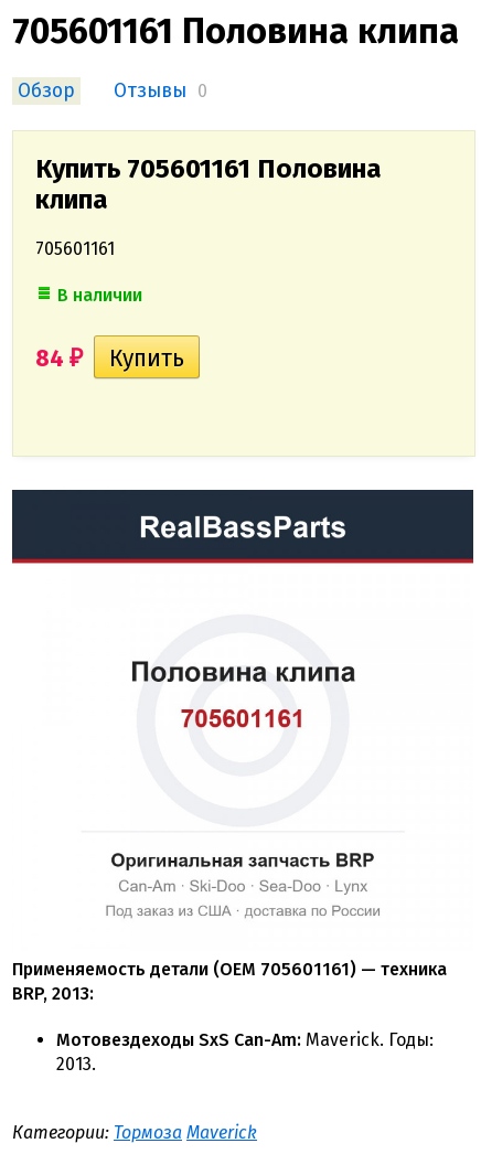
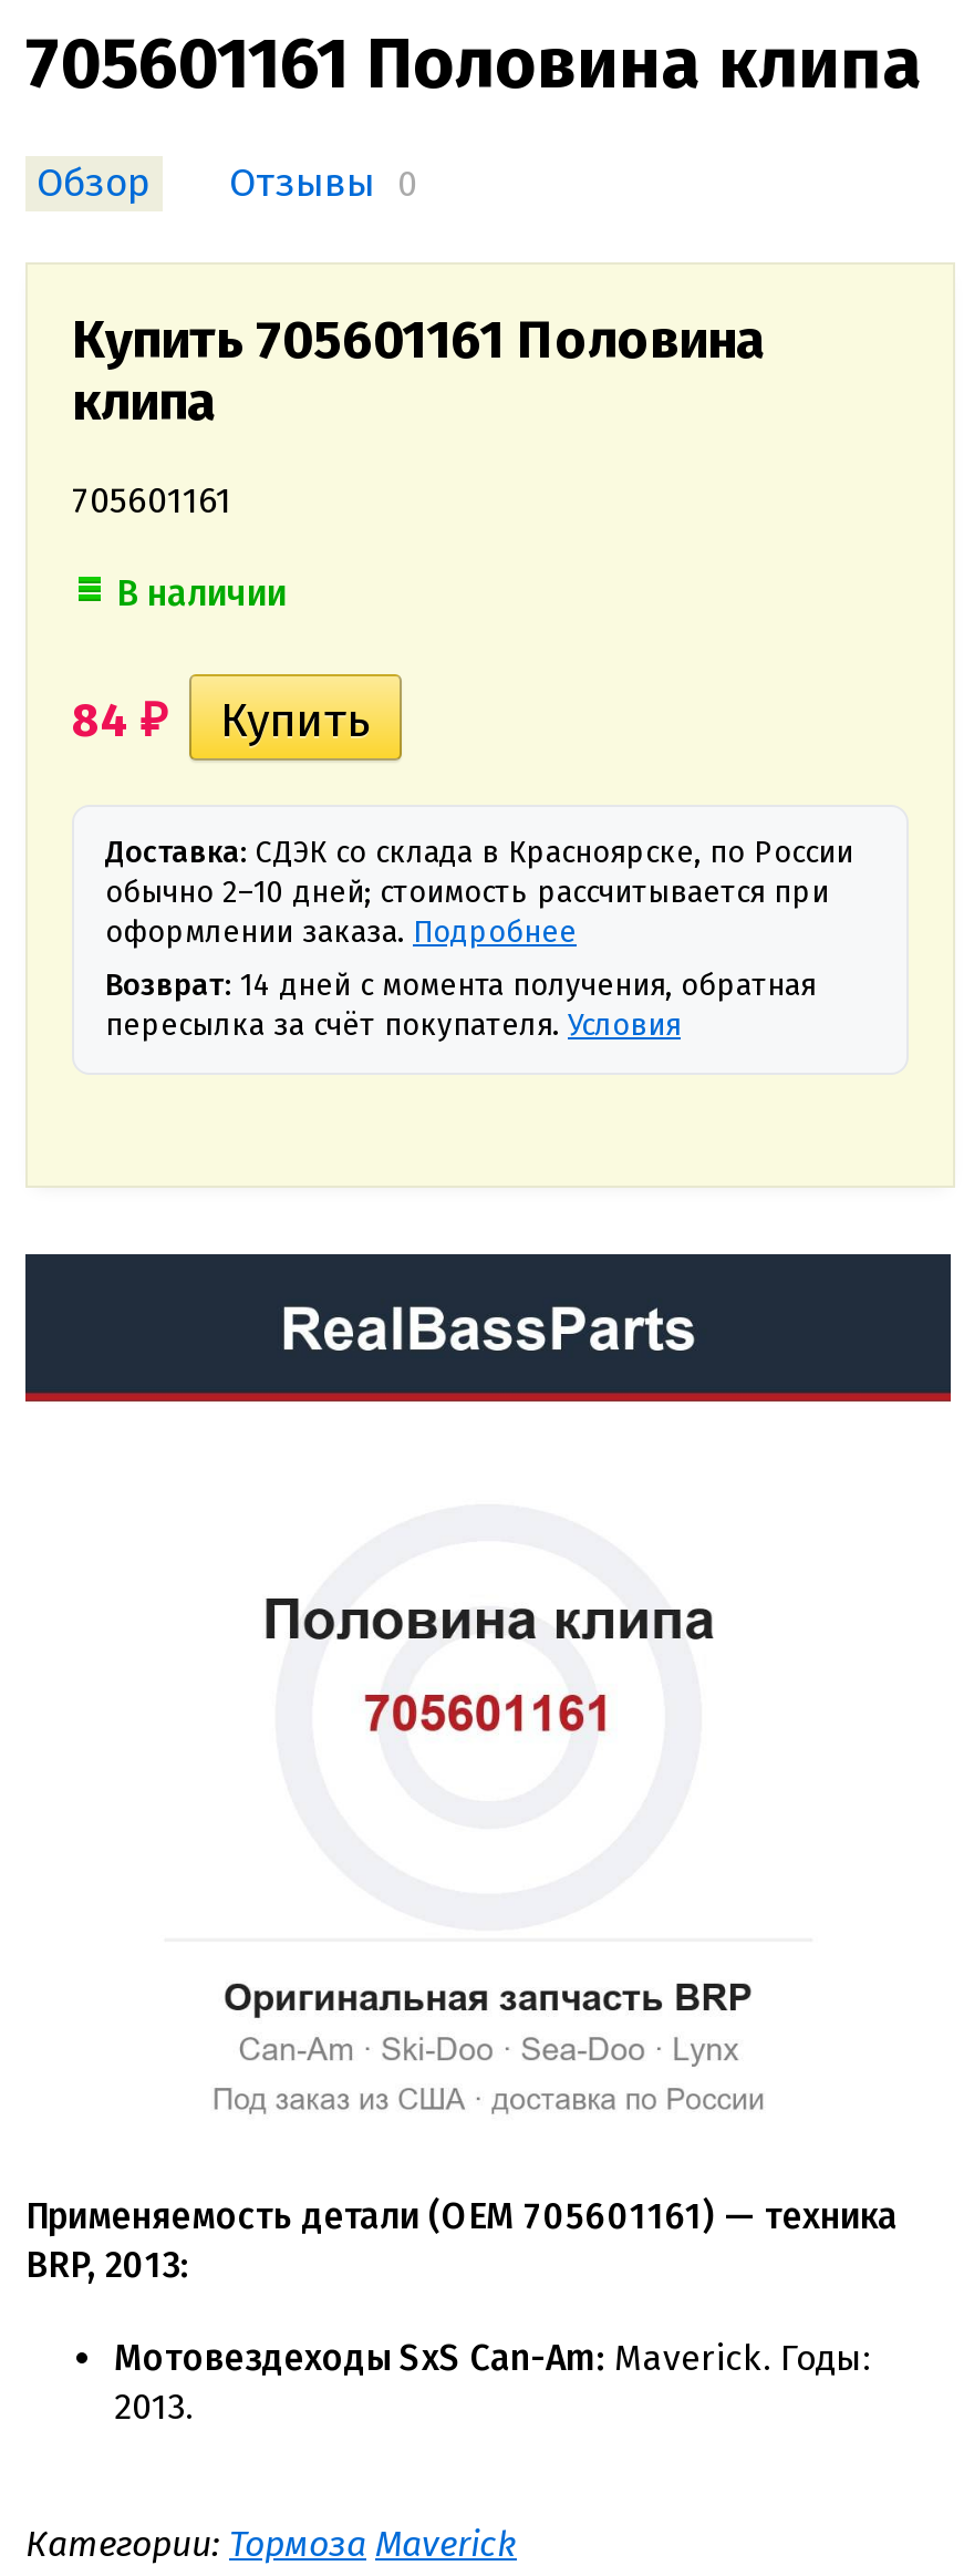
none -> [105,834,853,1044] Доставка: СДЭК со склада в Красноярске, по России | обычно 2–10 дней; стоимость рассчитывается при | оформлении заказа. Подробнее | Возврат: 14 дней с момента получения, обратная | пересылка за счёт покупателя. Условия

